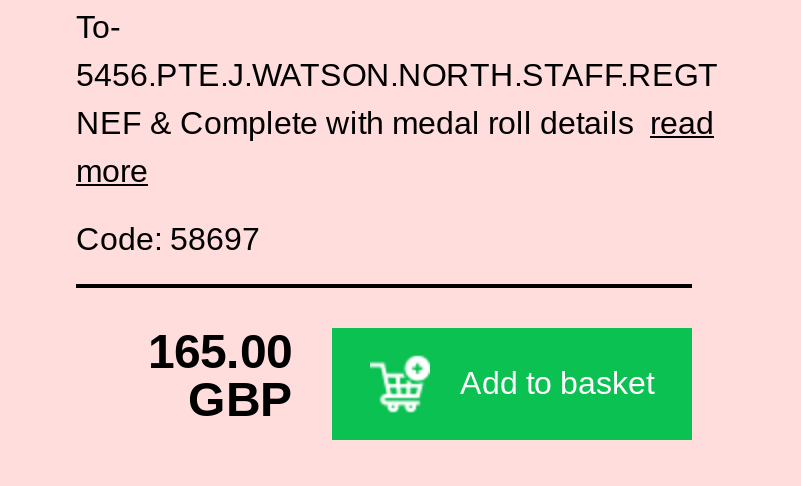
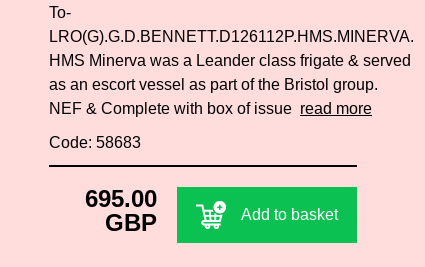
[76,57,718,187] 5456.PTE.J.WATSON.NORTH.STAFF.REGT | NEF & Complete with medal roll details read | more -> [49,28,414,117] LRO(G).G.D.BENNETT.D126112P.HMS.MINERVA. | HMS Minerva was a Leander class frigate & served | as an escort vessel as part of the Bristol group. | NEF & Complete with box of issue read more
[76,221,260,255] Code: 58697 -> [49,134,141,151] Code: 58683
[148,323,292,377] 165.00 -> [85,185,157,212] 695.00

